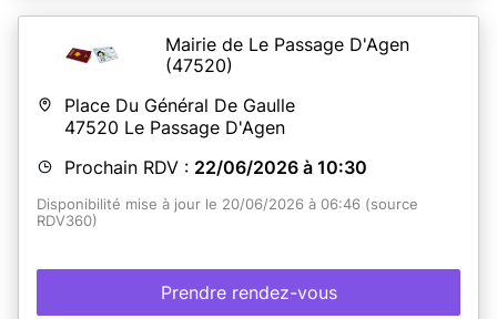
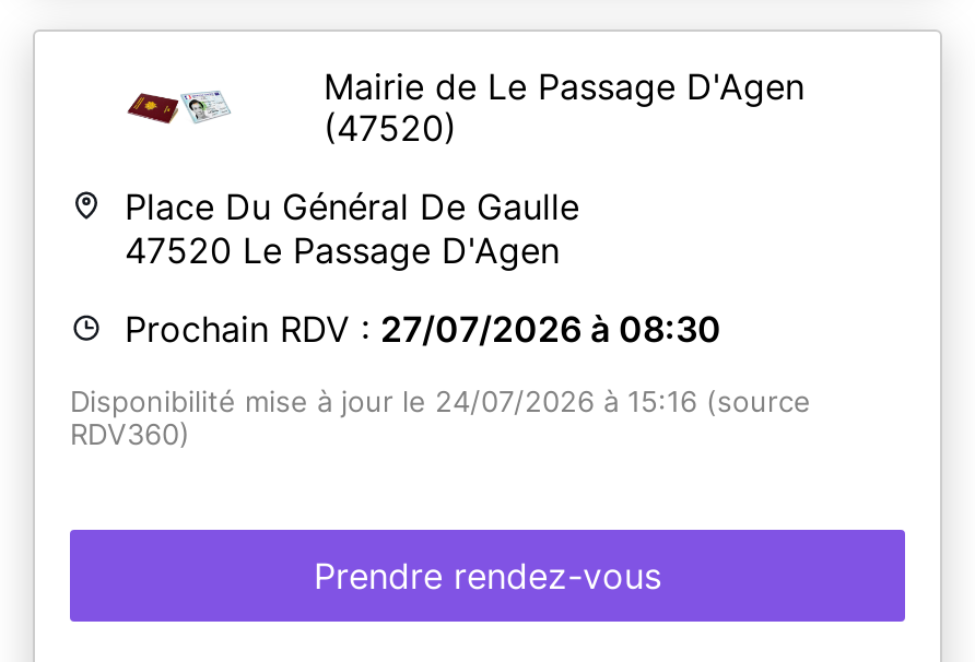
[64,156,367,178] Prochain RDV : 22/06/2026 à 10:30 -> [125,306,721,350] Prochain RDV : 27/07/2026 à 08:30
[37,195,418,212] Disponibilité mise à jour le 20/06/2026 à 06:46 (source -> [70,385,811,417] Disponibilité mise à jour le 24/07/2026 à 15:16 (source

